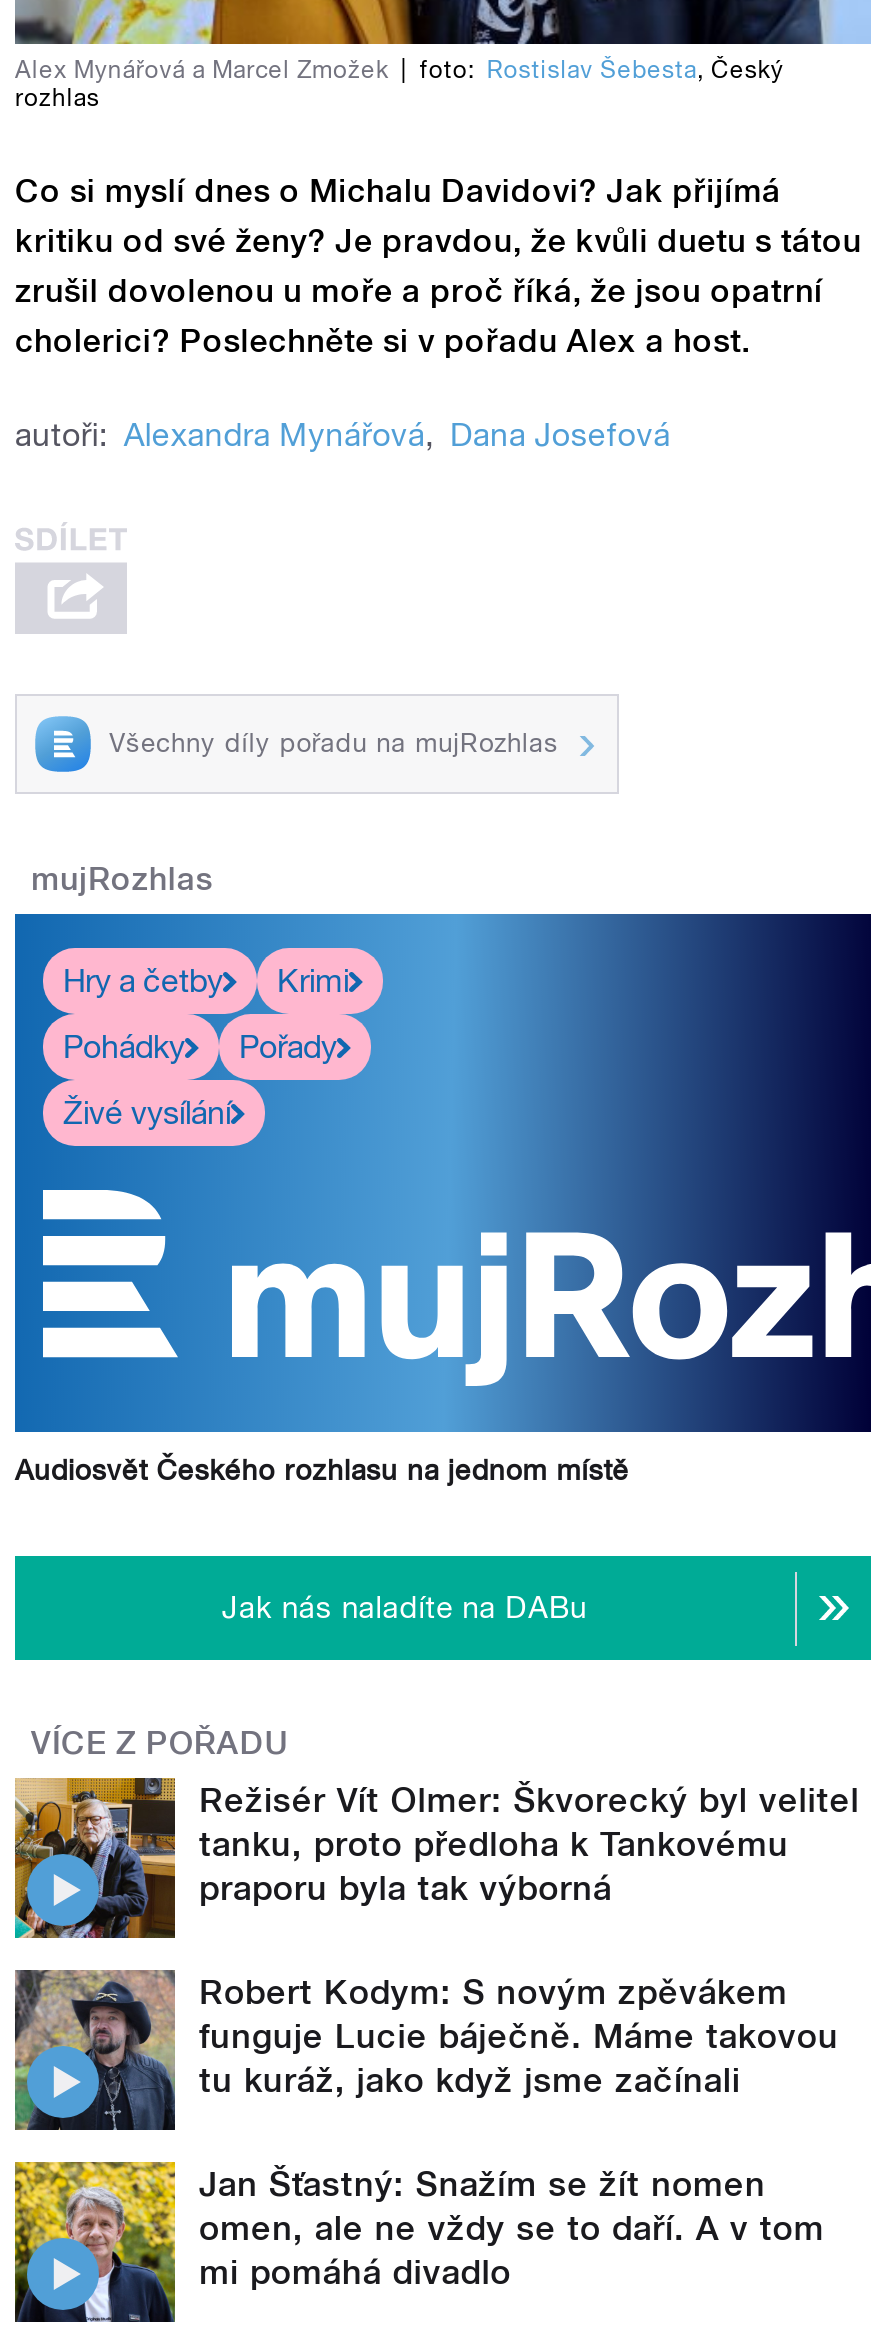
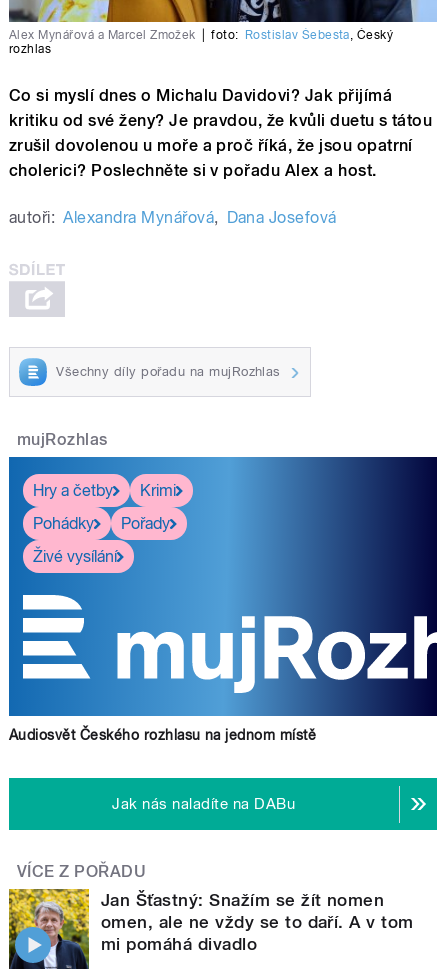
[13,1776,859,2100] [image] | Režisér Vít Olmer: Škvorecký byl velitel | tanku, proto předloha k Tankovému | praporu byla tak výborná | Robert Kodym: S novým zpěvákem | funguje Lucie báječně. Máme takovou | tu kuráž, jako když jsme začínali -> none
[13,1968,177,2132] [image] -> none

